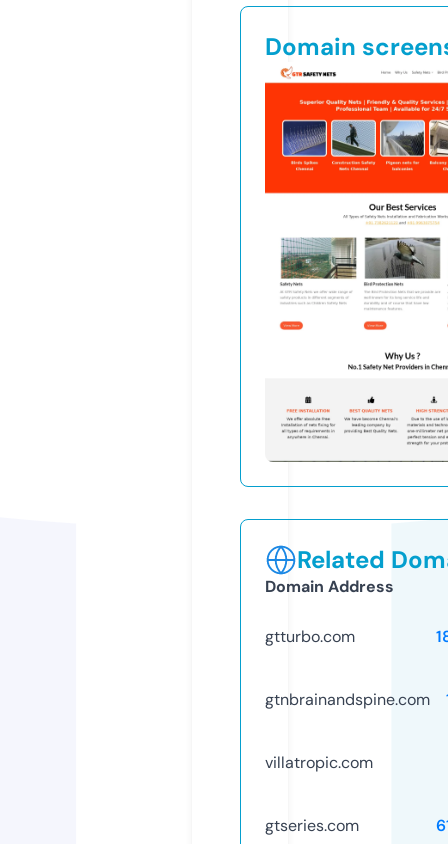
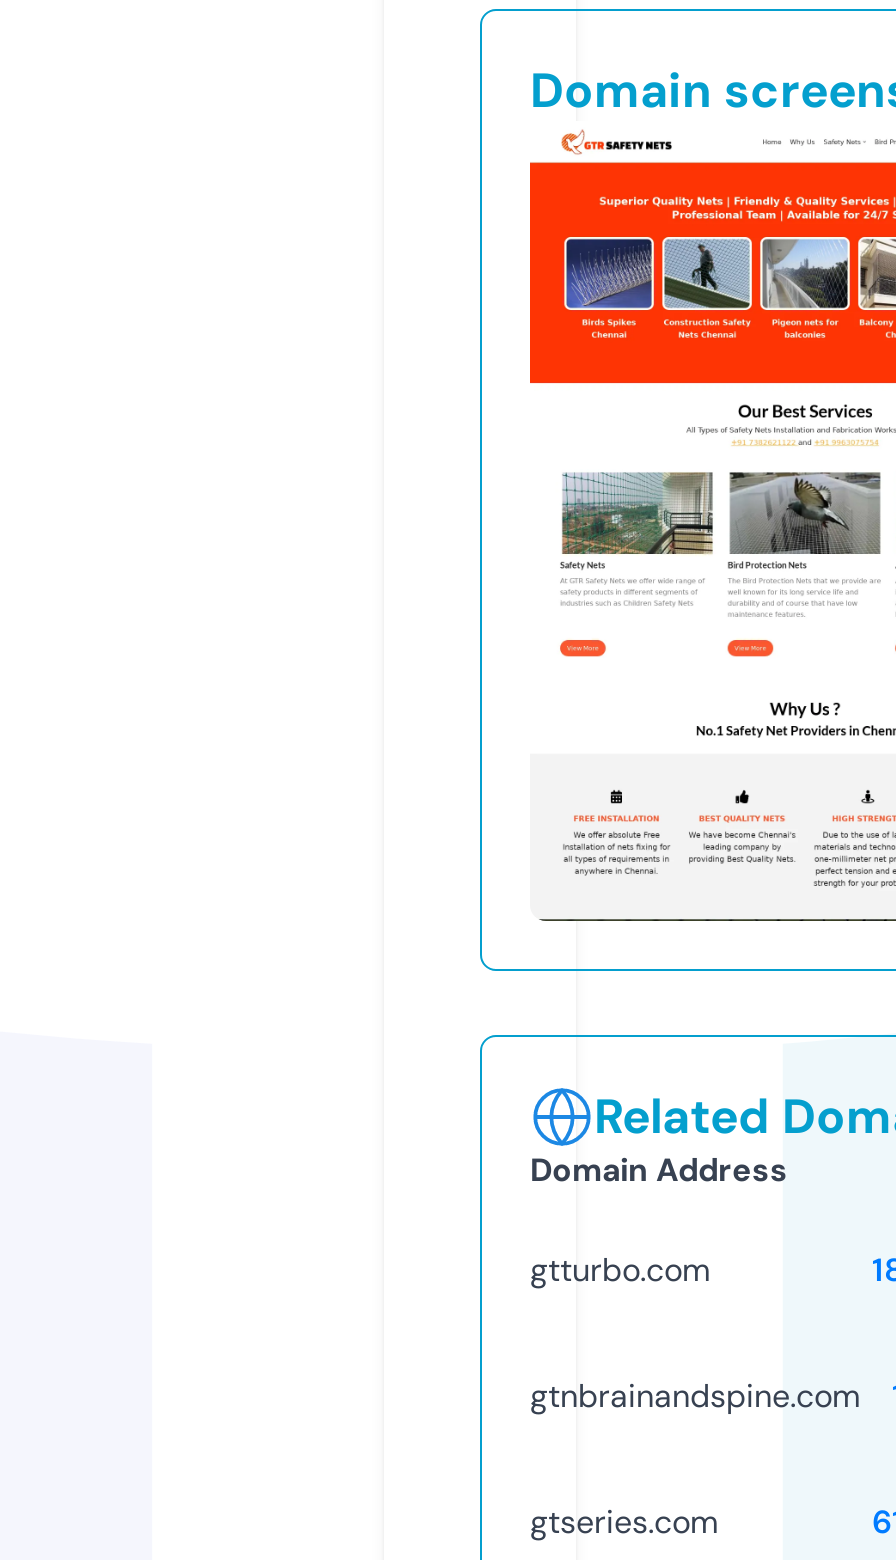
[265,752,373,773] villatropic.com -> none

